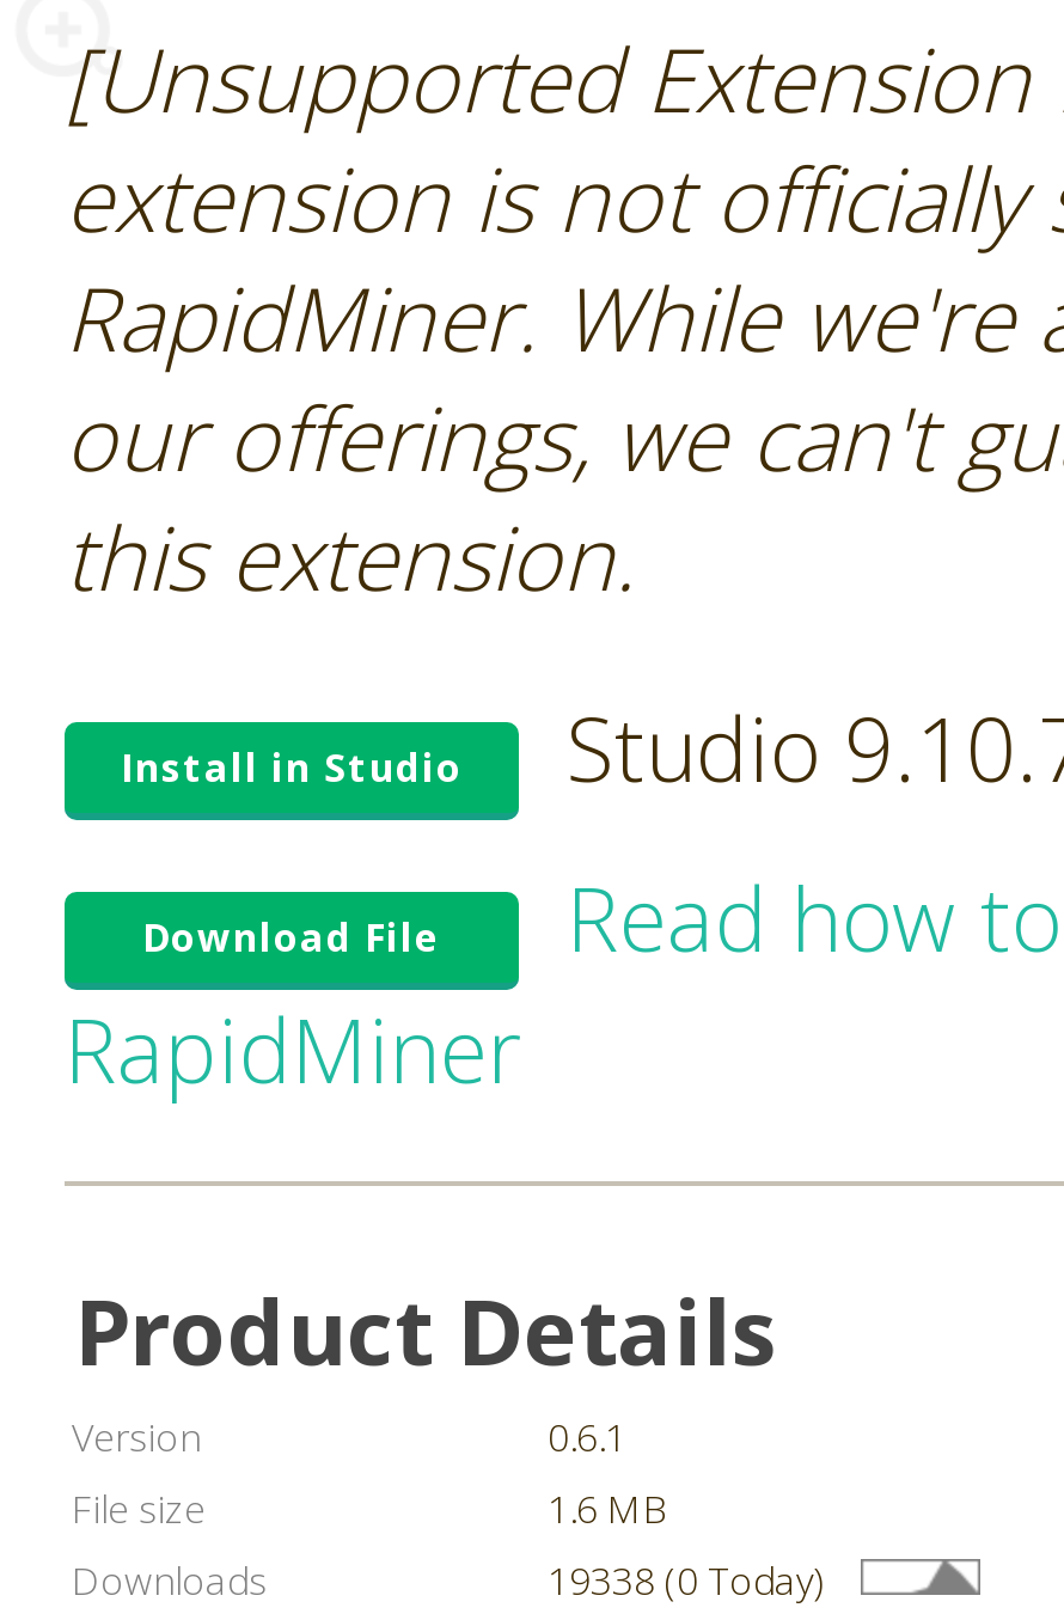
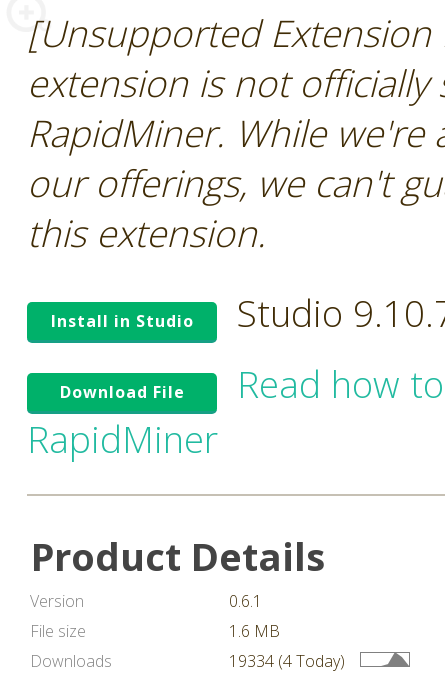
[548,1554,825,1607] 19338 (0 Today) -> [229,650,345,672] 19334 (4 Today)

